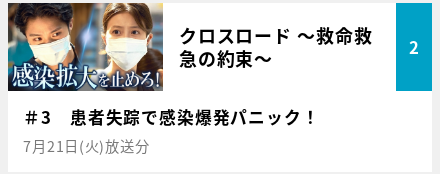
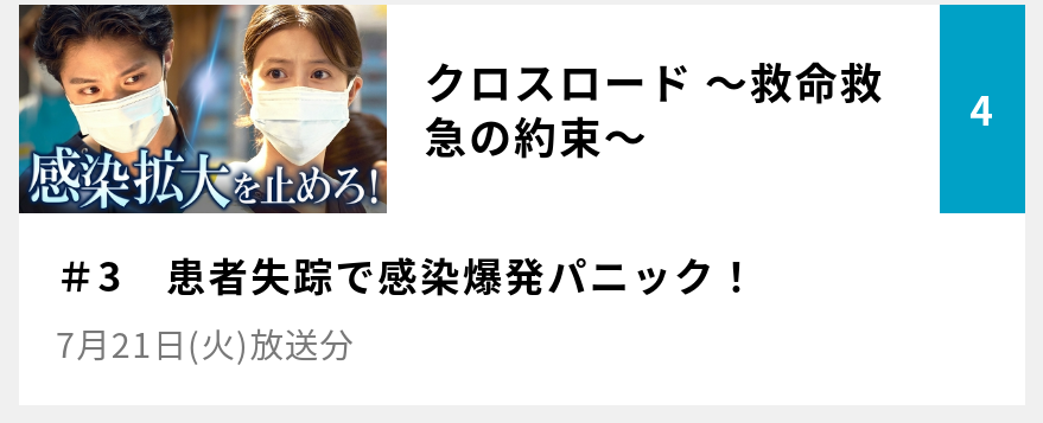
[179,22,419,59] クロスロード ～救命救 2 -> [424,50,996,137] クロスロード ～救命救 4

